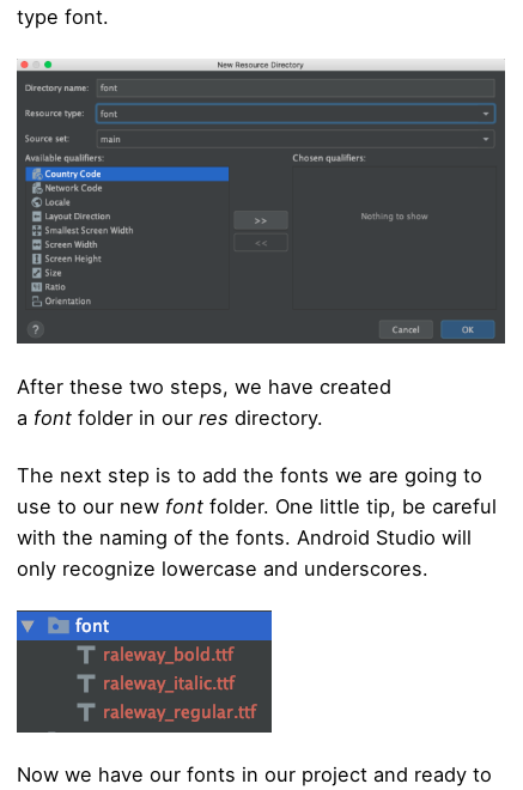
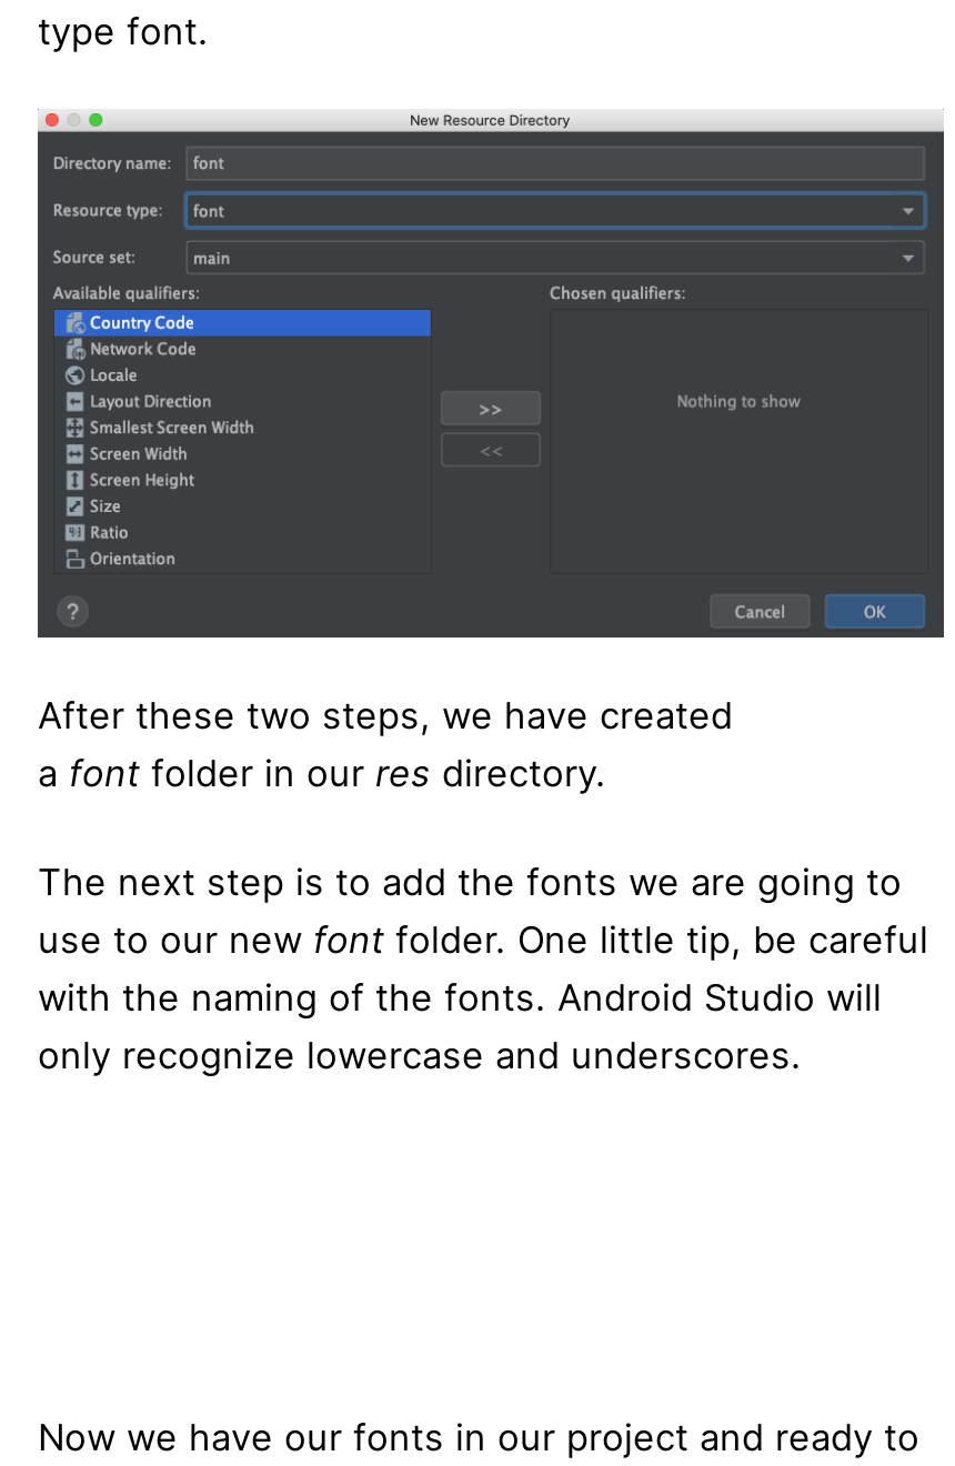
[16,609,273,734] [image] -> none

